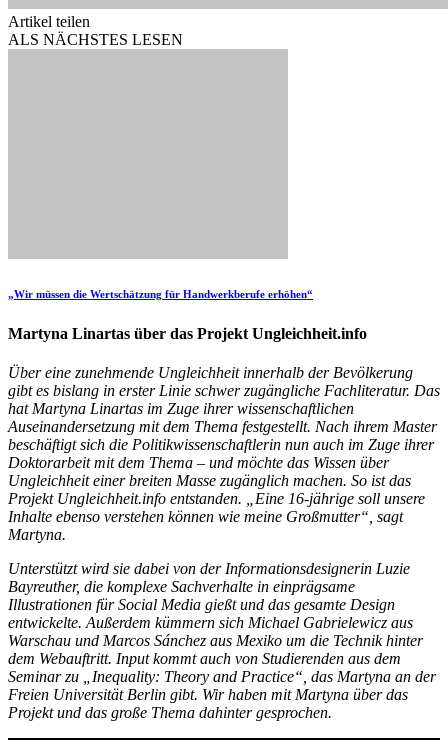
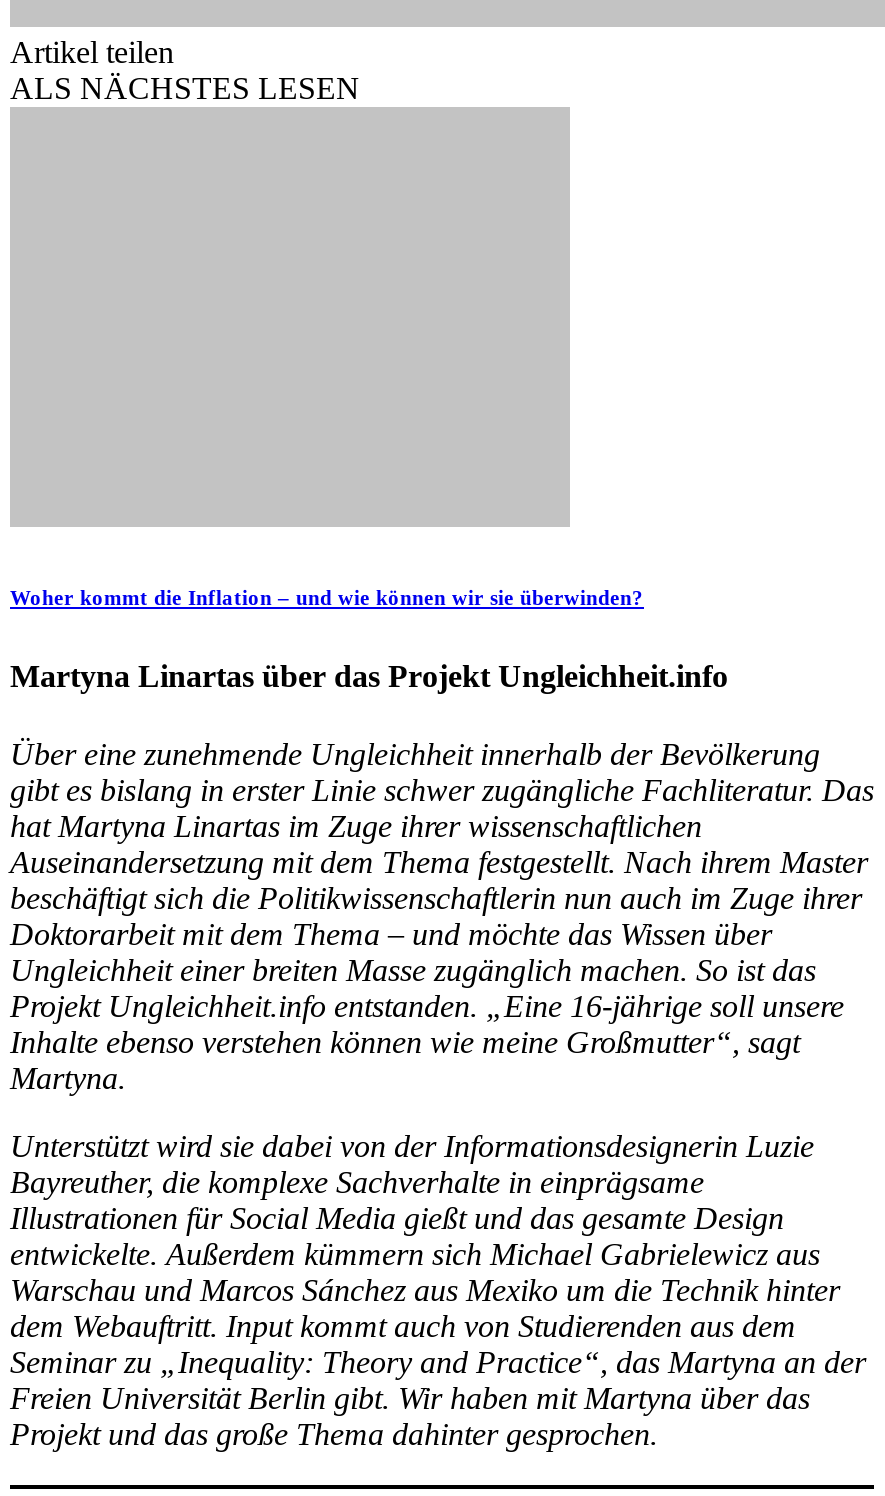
[8,288,313,300] „Wir müssen die Wertschätzung für Handwerkberufe erhöhen“ -> [10,585,644,609] Woher kommt die Inflation – und wie können wir sie überwinden?

